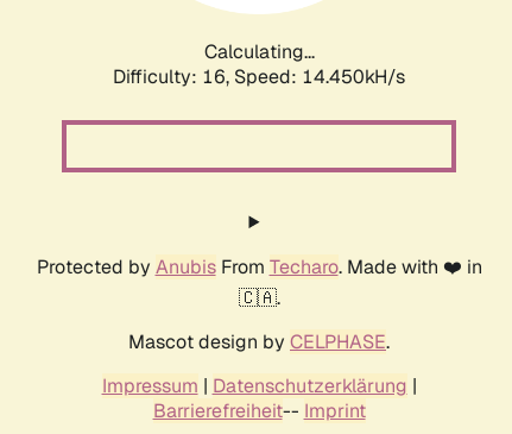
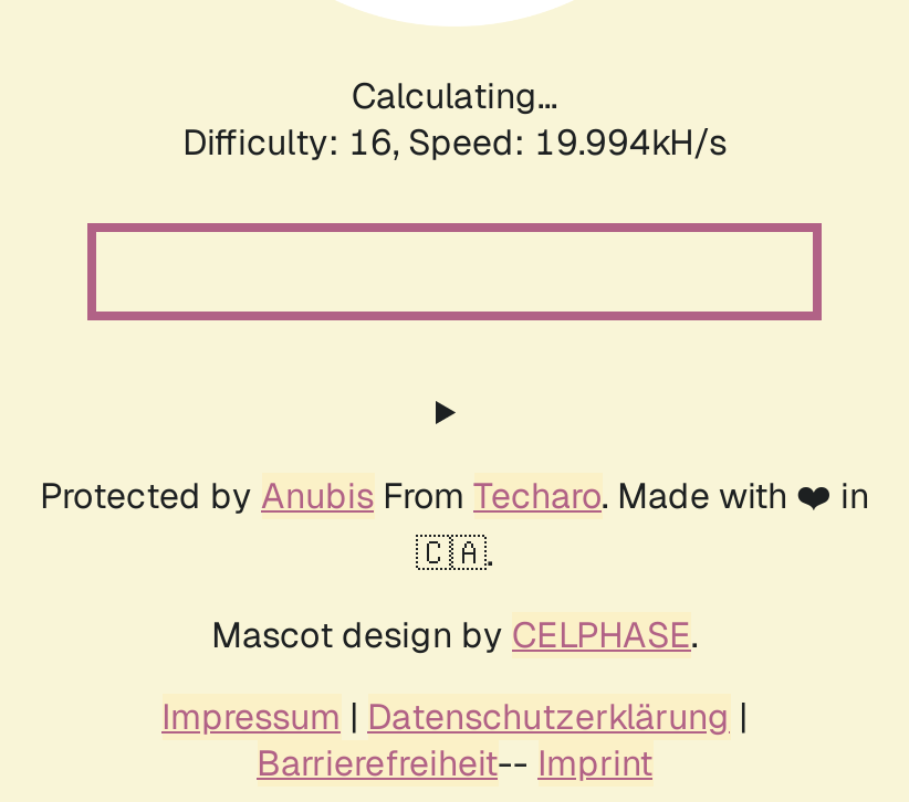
[113,64,405,89] Difficulty: 16, Speed: 14.450kH/s -> [182,119,727,166] Difficulty: 16, Speed: 19.994kH/s

